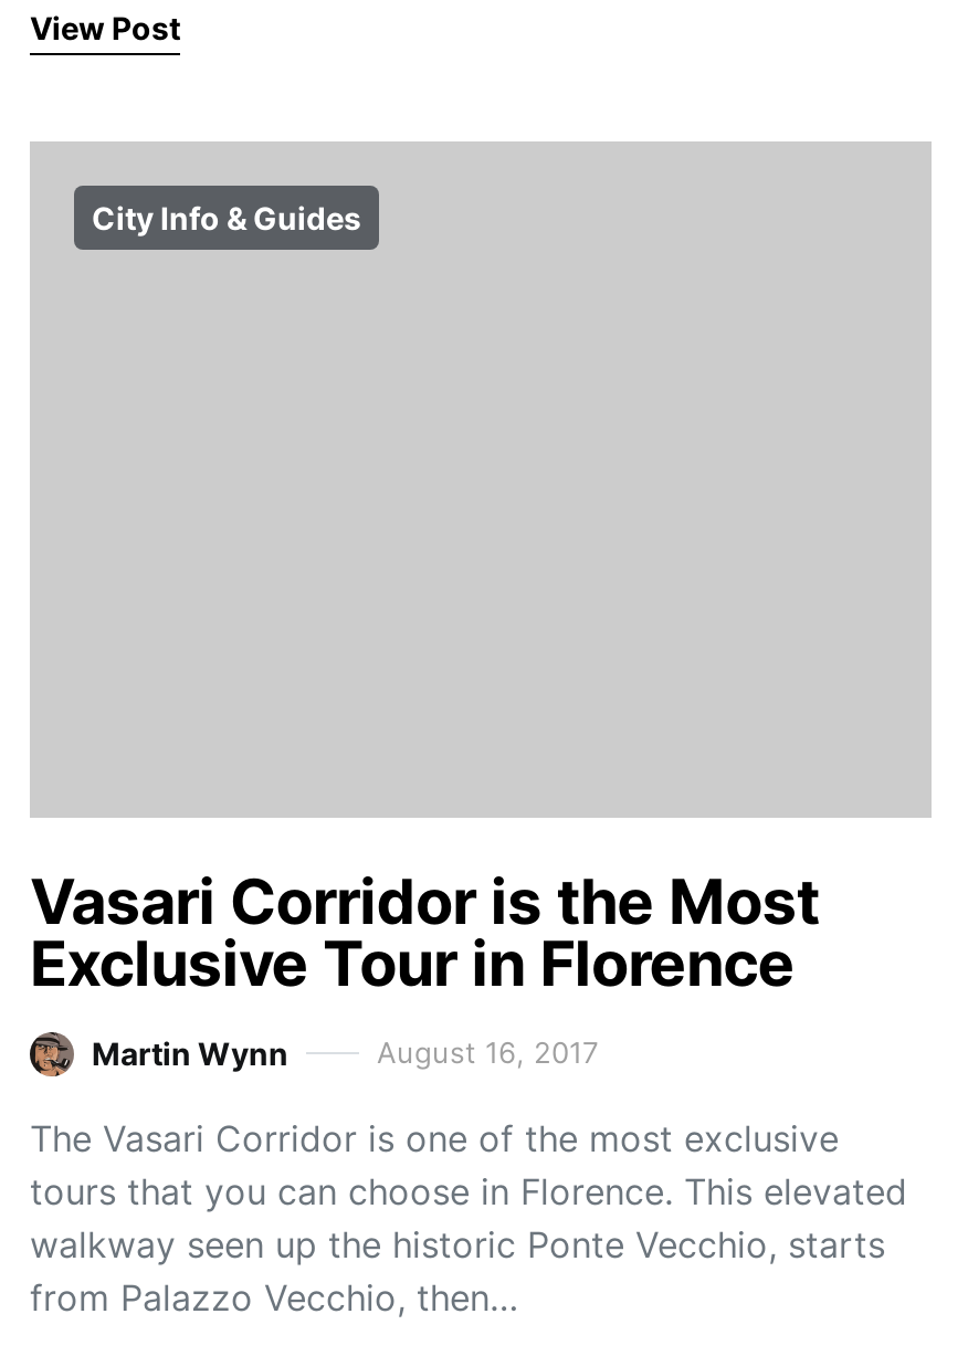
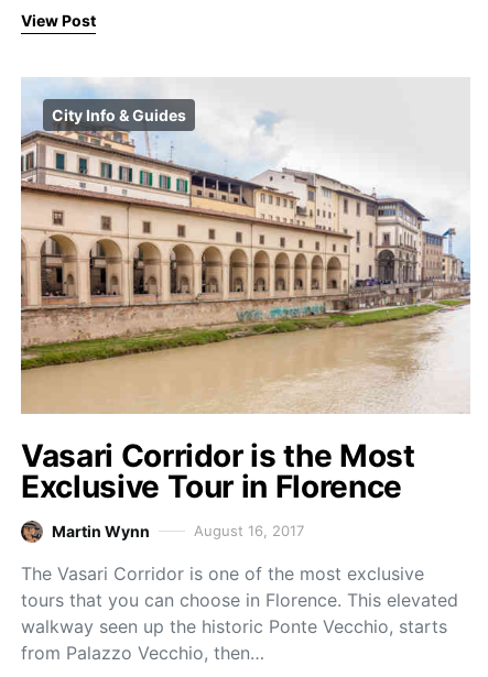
none -> [20,79,470,414] [image]

